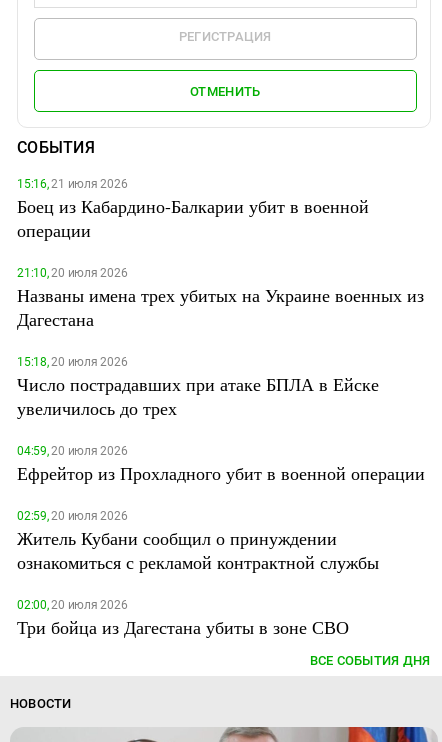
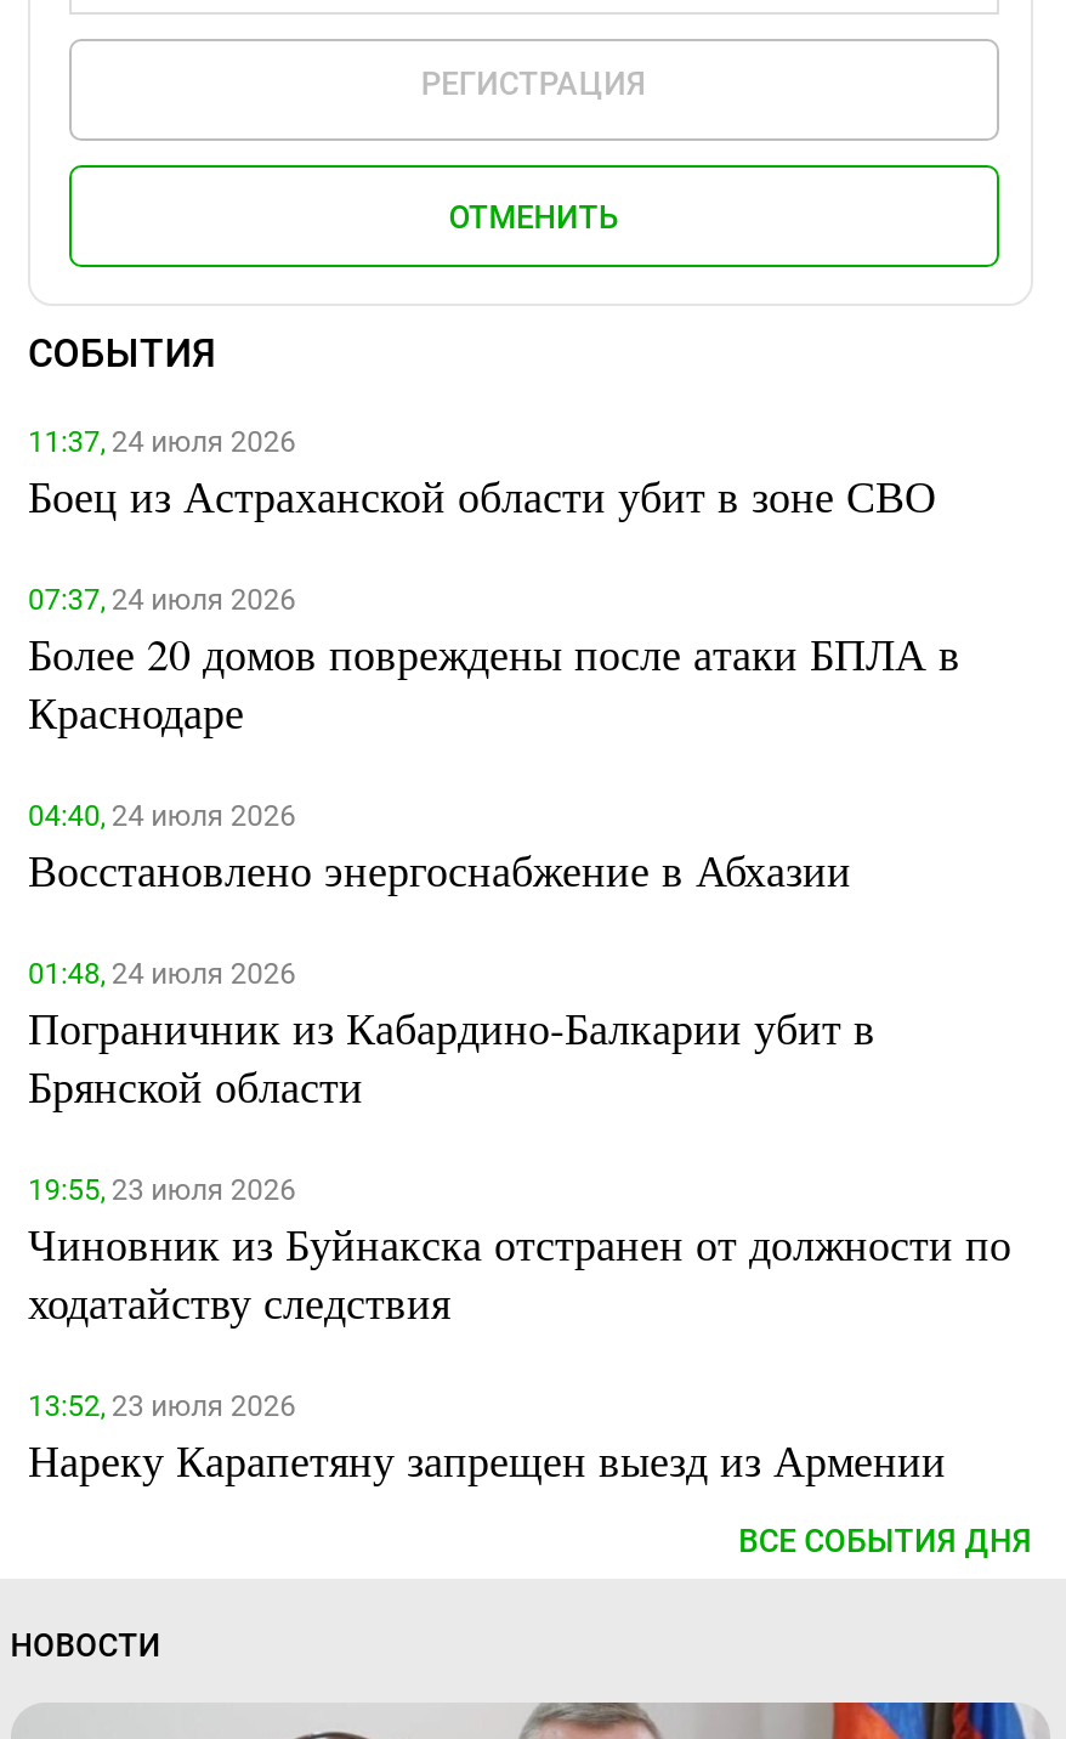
[17,177,369,242] 15:16, 21 июля 2026 | Боец из Кабардино-Балкарии убит в военной | операции -> [28,425,936,525] 11:37, 24 июля 2026 | Боец из Астраханской области убит в зоне СВО
[17,266,424,331] 21:10, 20 июля 2026 | Названы имена трех убитых на Украине военных из | Дагестана -> [28,583,960,741] 07:37, 24 июля 2026 | Более 20 домов повреждены после атаки БПЛА в | Краснодаре
[17,355,379,420] 15:18, 20 июля 2026 | Число пострадавших при атаке БПЛА в Ейске | увеличилось до трех -> [28,799,851,899] 04:40, 24 июля 2026 | Восстановлено энергоснабжение в Абхазии
[17,444,425,485] 04:59, 20 июля 2026 | Ефрейтор из Прохладного убит в военной операции -> [28,957,875,1115] 01:48, 24 июля 2026 | Пограничник из Кабардино-Балкарии убит в | Брянской области
[17,509,379,574] 02:59, 20 июля 2026 | Житель Кубани сообщил о принуждении | ознакомиться с рекламой контрактной службы -> [28,1173,1011,1331] 19:55, 23 июля 2026 | Чиновник из Буйнакска отстранен от должности по | ходатайству следствия
[17,598,349,639] 02:00, 20 июля 2026 | Три бойца из Дагестана убиты в зоне СВО -> [28,1389,946,1489] 13:52, 23 июля 2026 | Нареку Карапетяну запрещен выезд из Армении

